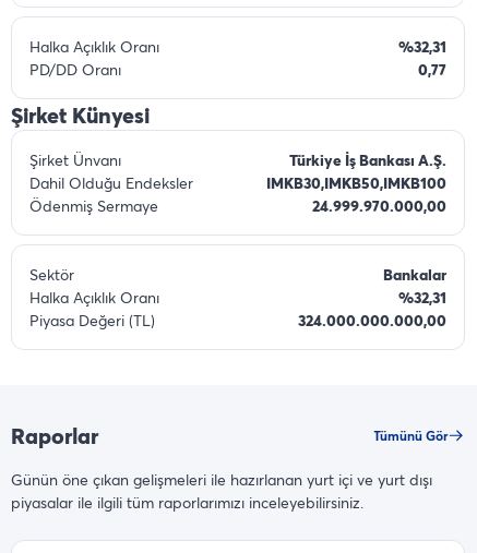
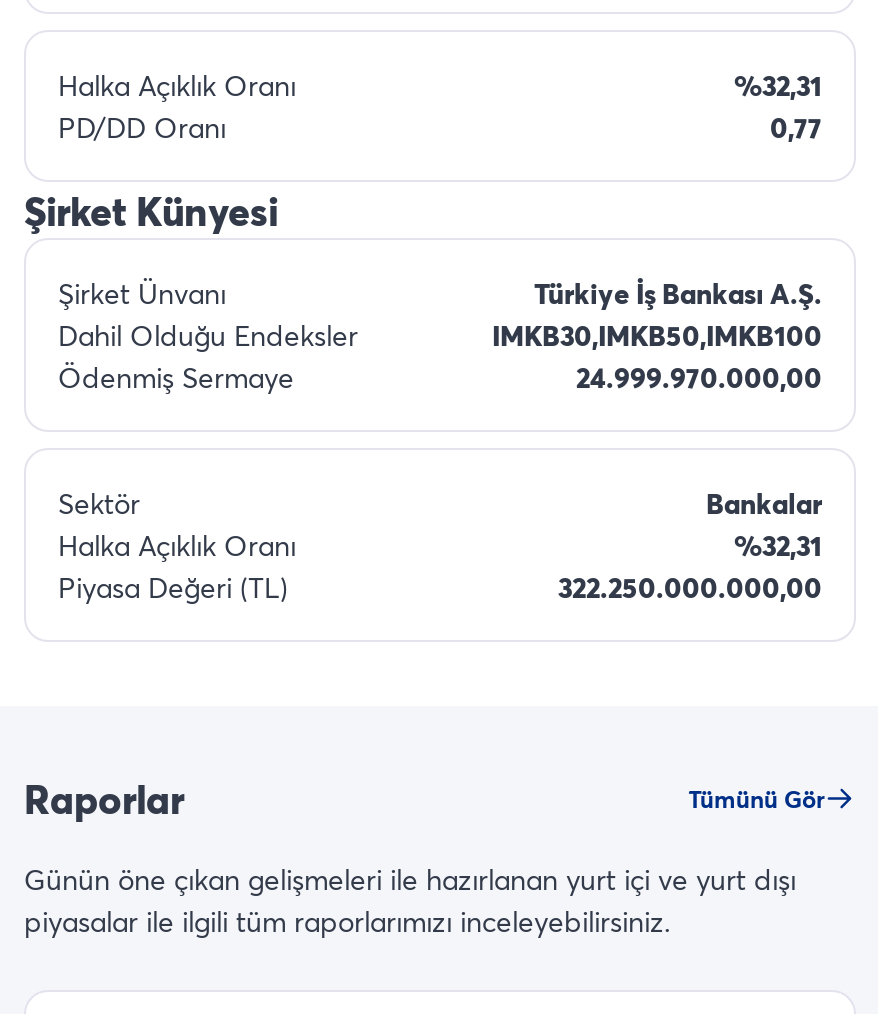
[298,310,446,330] 324.000.000.000,00 -> [558,568,822,606] 322.250.000.000,00

